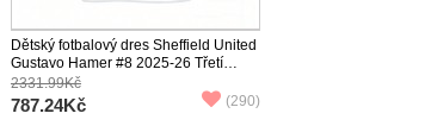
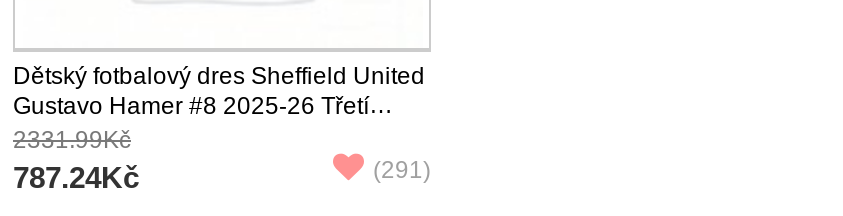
[226,92,260,109] (290) -> [373,155,431,183] (291)

